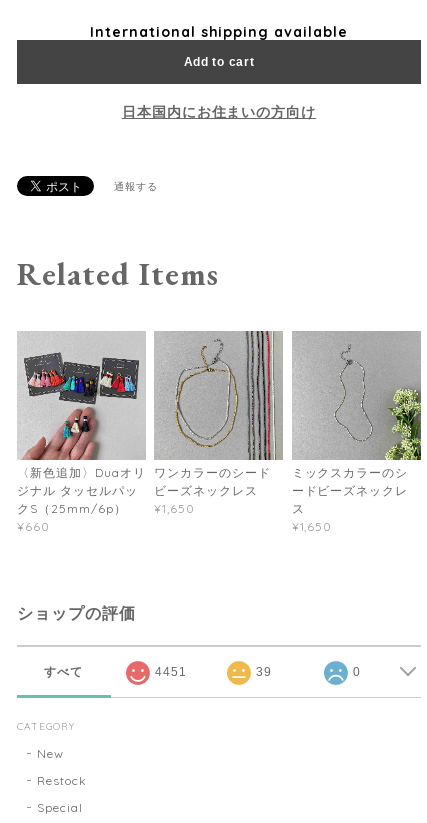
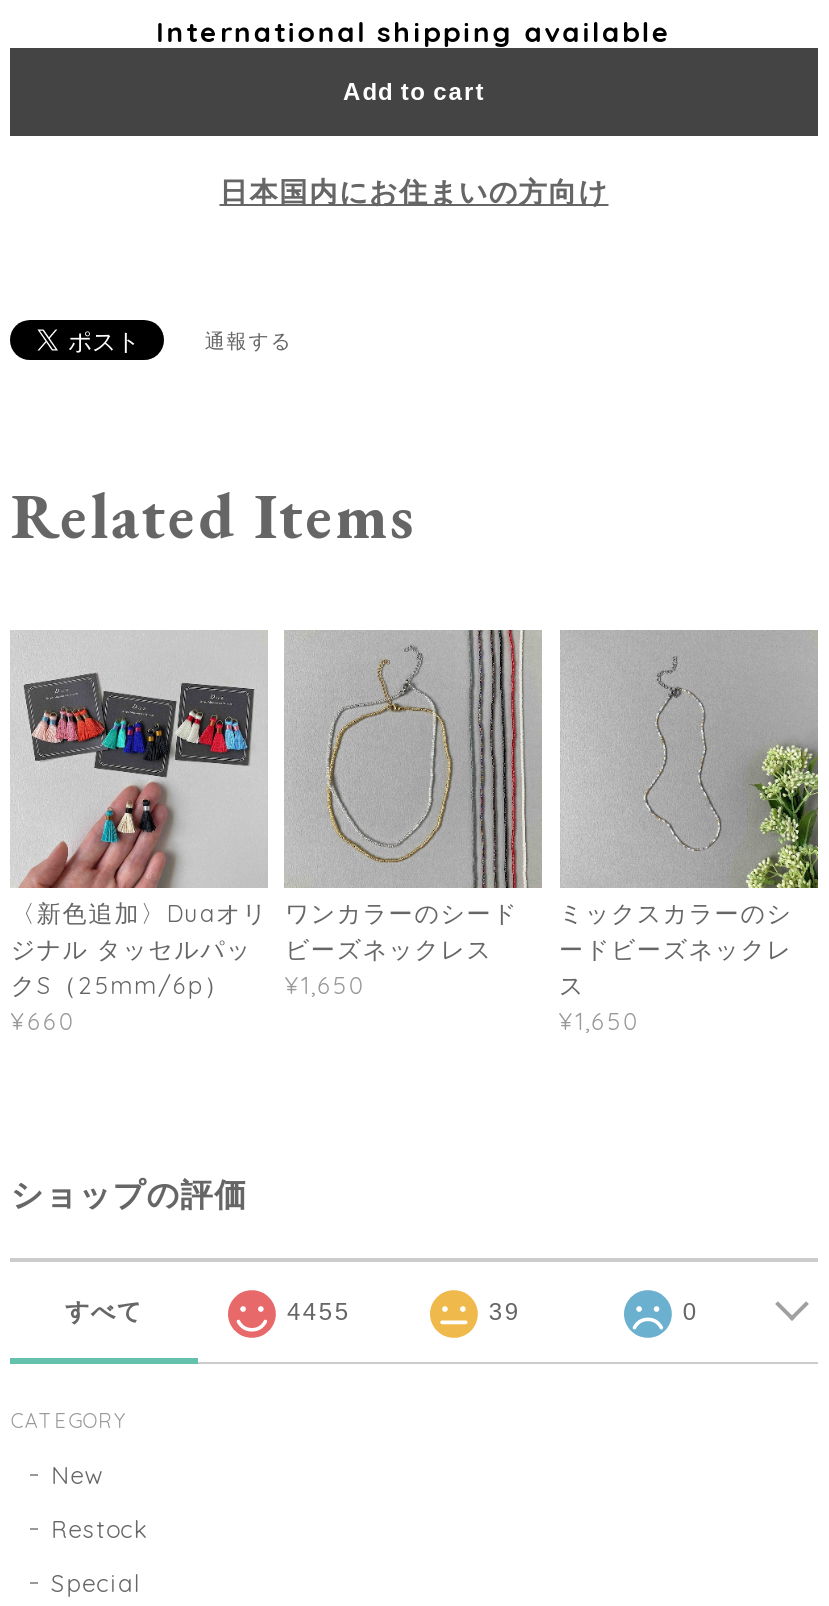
[155,665,187,679] 4451 -> [287,1299,351,1327] 4455

